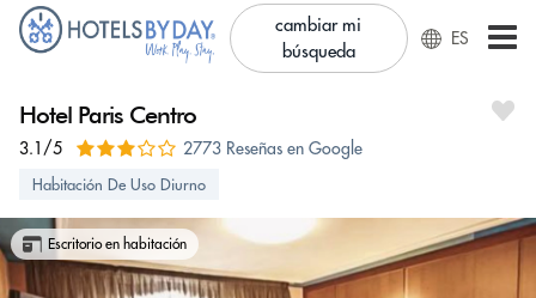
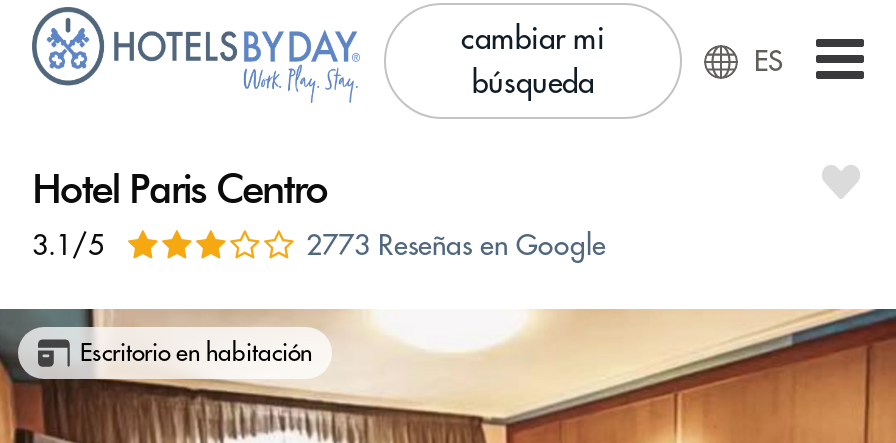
[32,175,206,194] Habitación De Uso Diurno -> none

